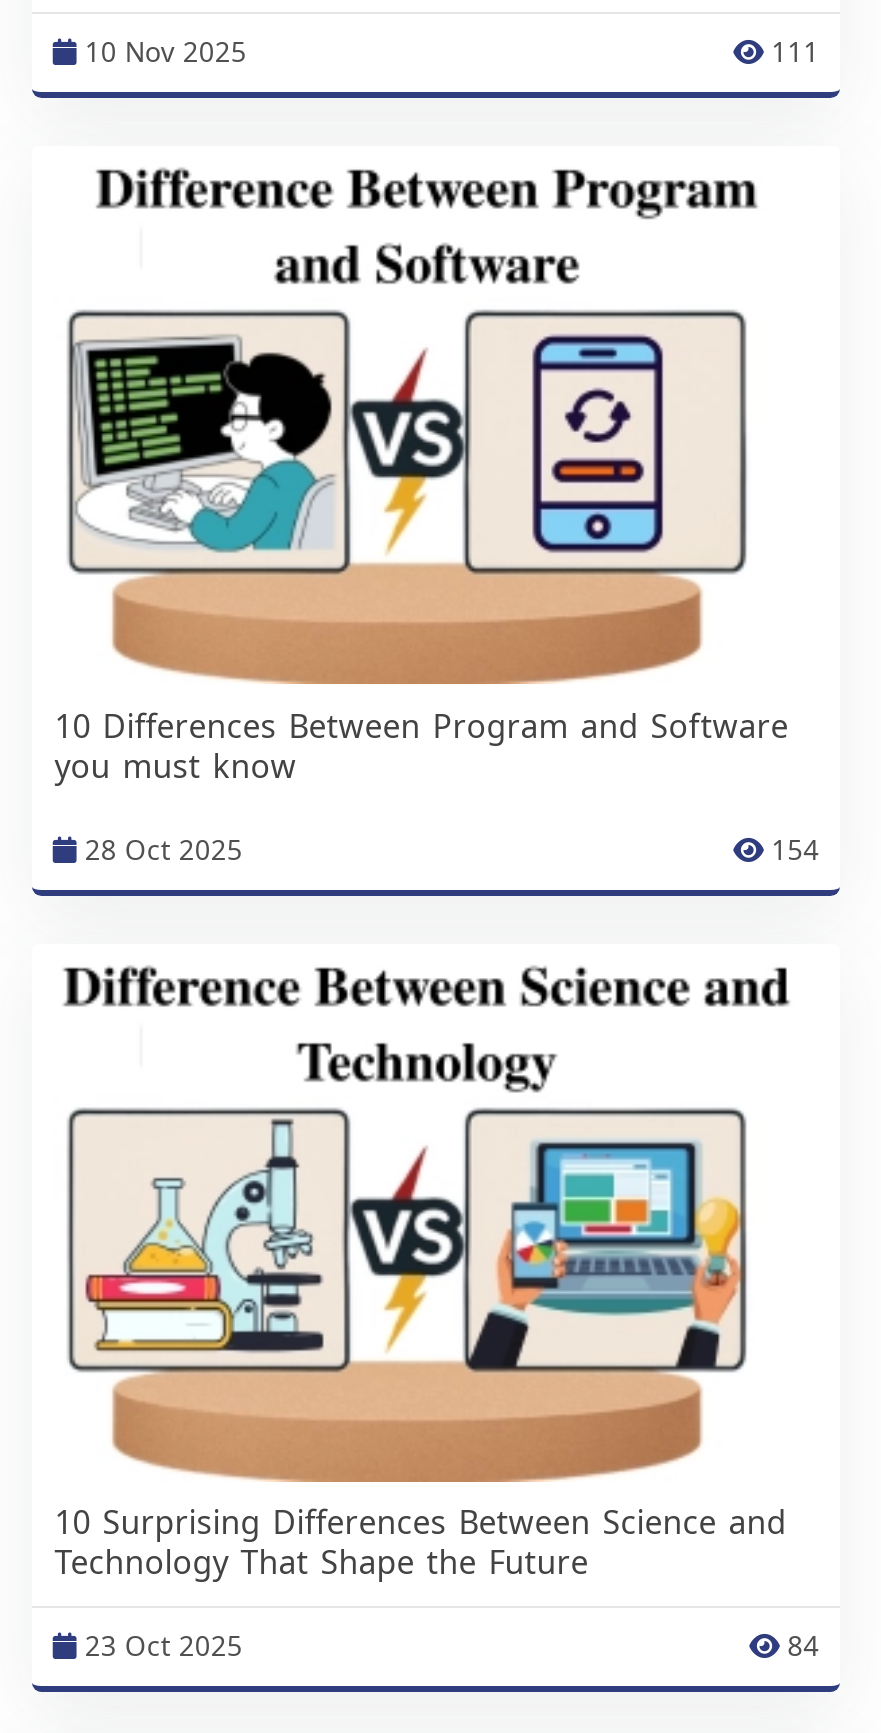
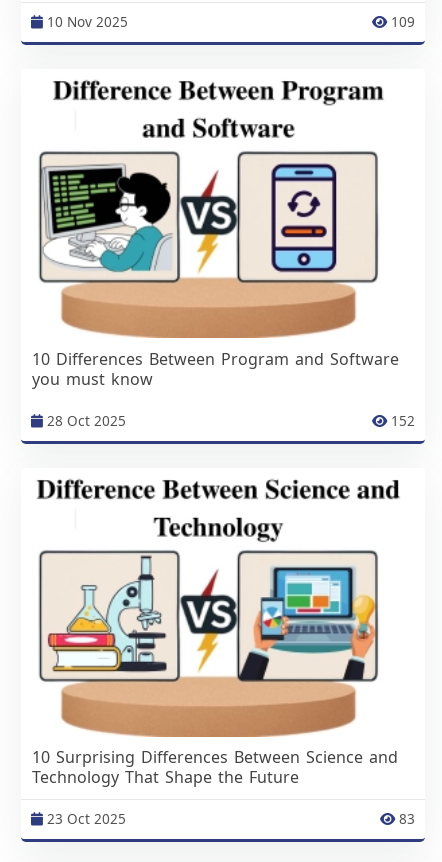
[771,33,819,71] 111 -> [391,12,415,31] 109
[771,829,819,867] 154 -> [391,411,415,430] 152
[787,1626,819,1664] 84 -> [399,809,415,828] 83

